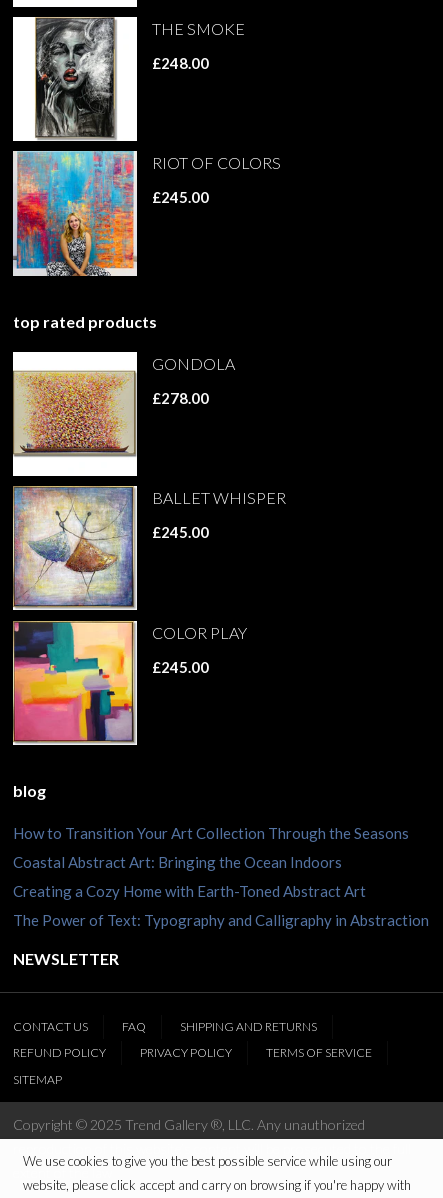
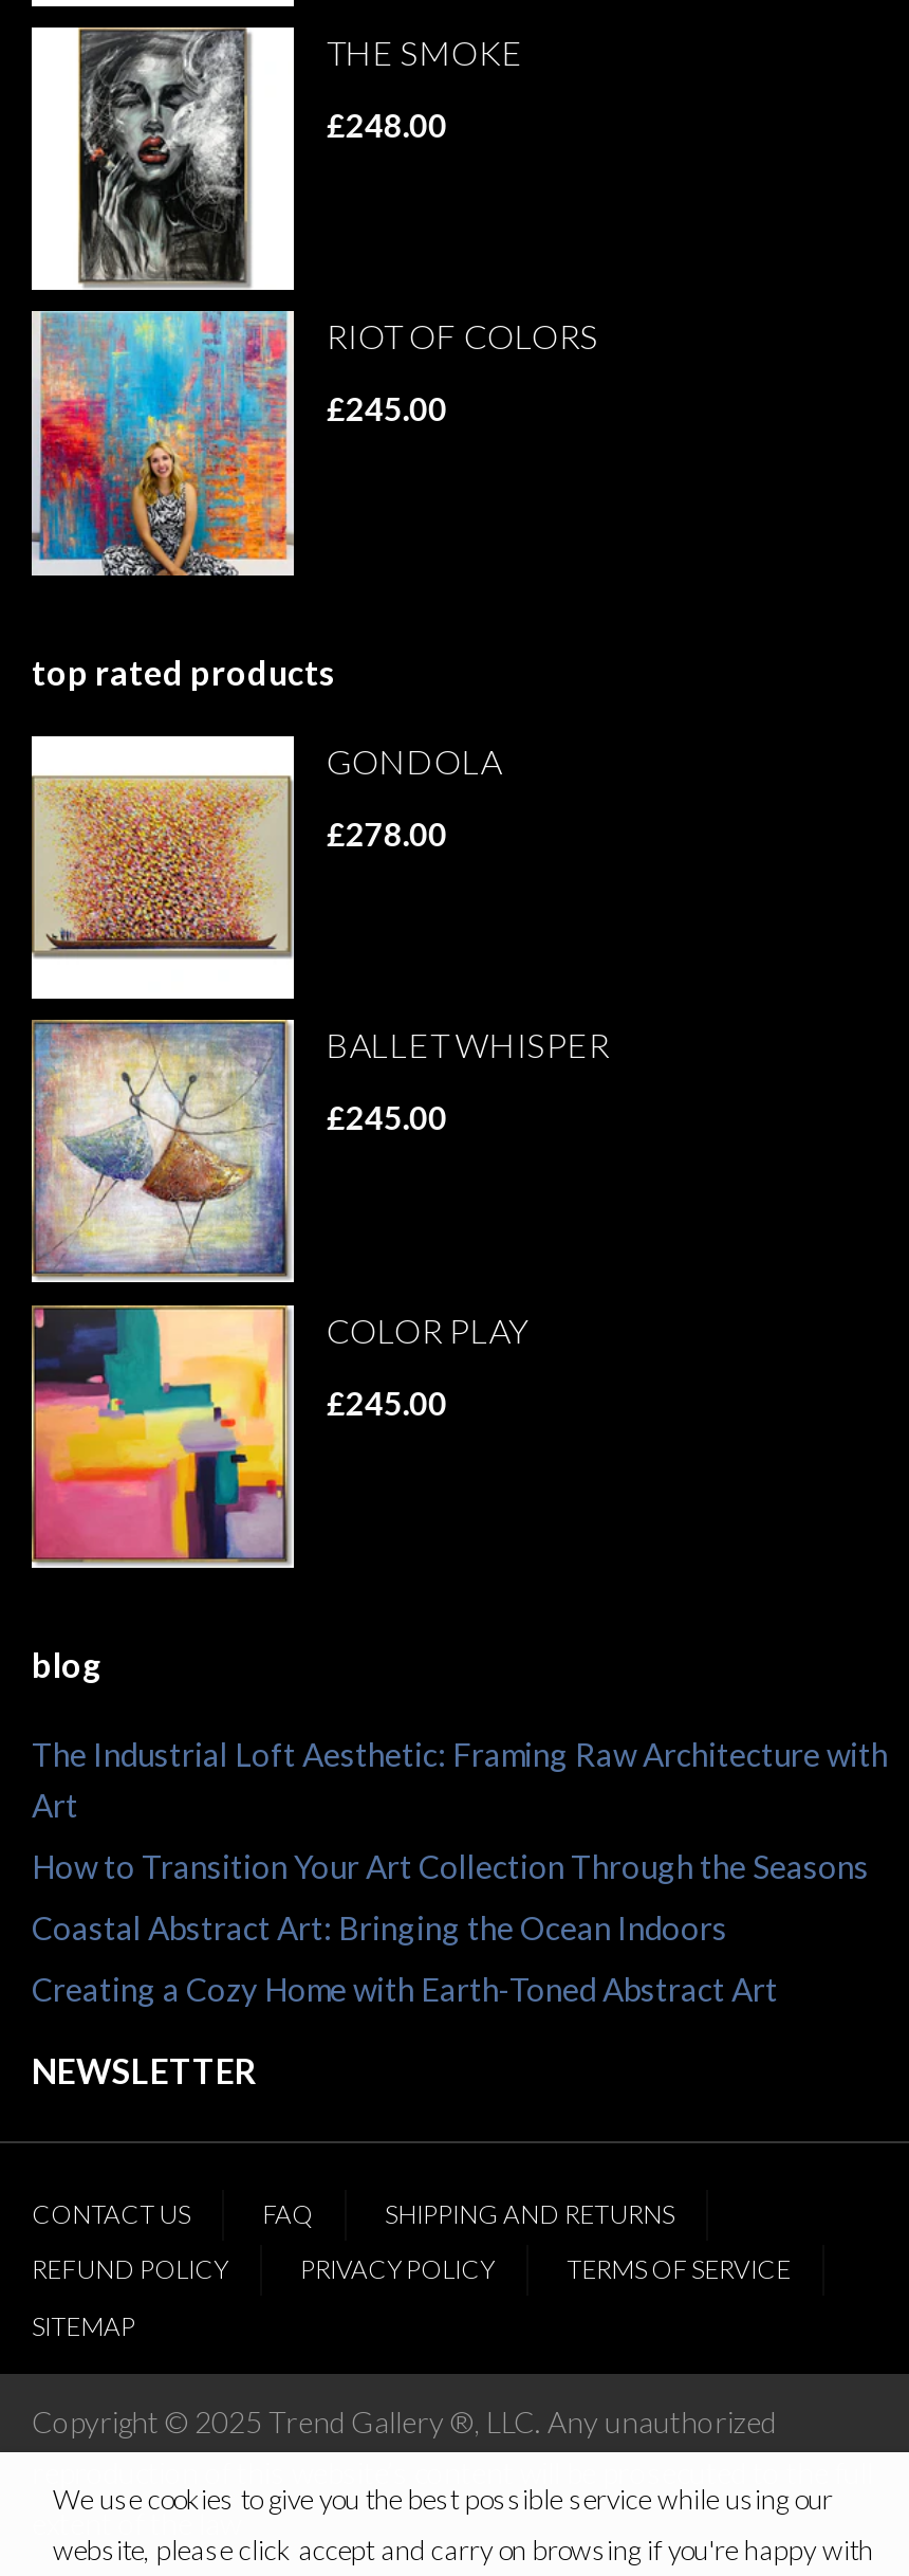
none -> [32,1735,888,1823] The Industrial Loft Aesthetic: Framing Raw Architecture with | Art
moved [13,824,409,900] -> [32,1847,869,2007]: How to Transition Your Art Collection Through the Seasons | Coastal Abstract Art: Bringing the Ocean Indoors | Creating a Cozy Home with Earth-Toned Abstract Art
[13,911,429,929] The Power of Text: Typography and Calligraphy in Abstraction -> none

